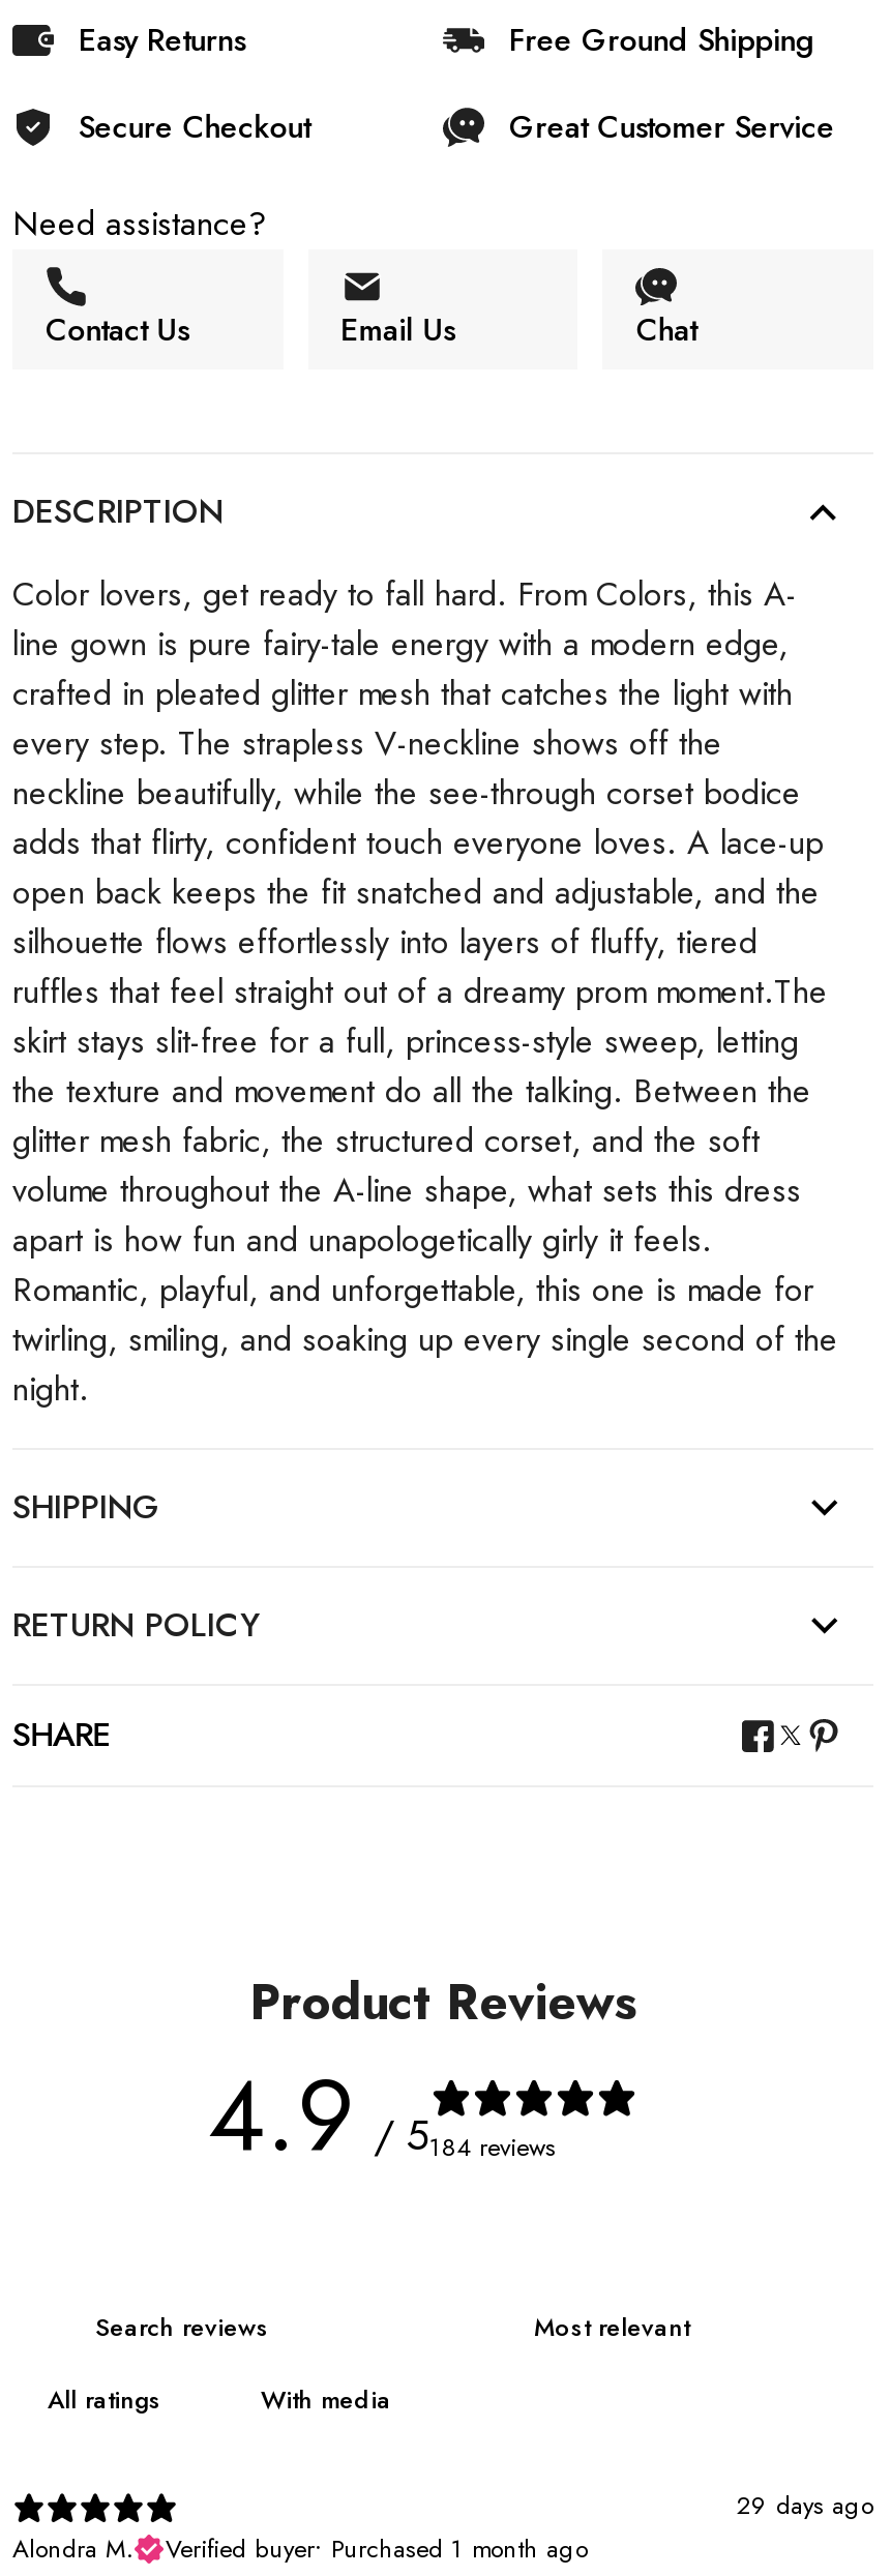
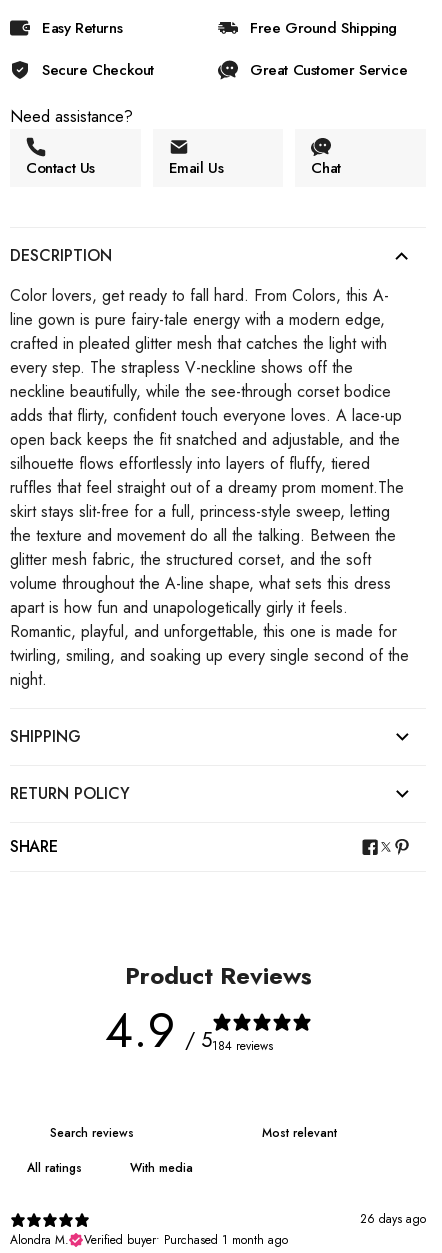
[737,2487,873,2524] 29 days ago -> [360,1210,426,1228] 26 days ago

